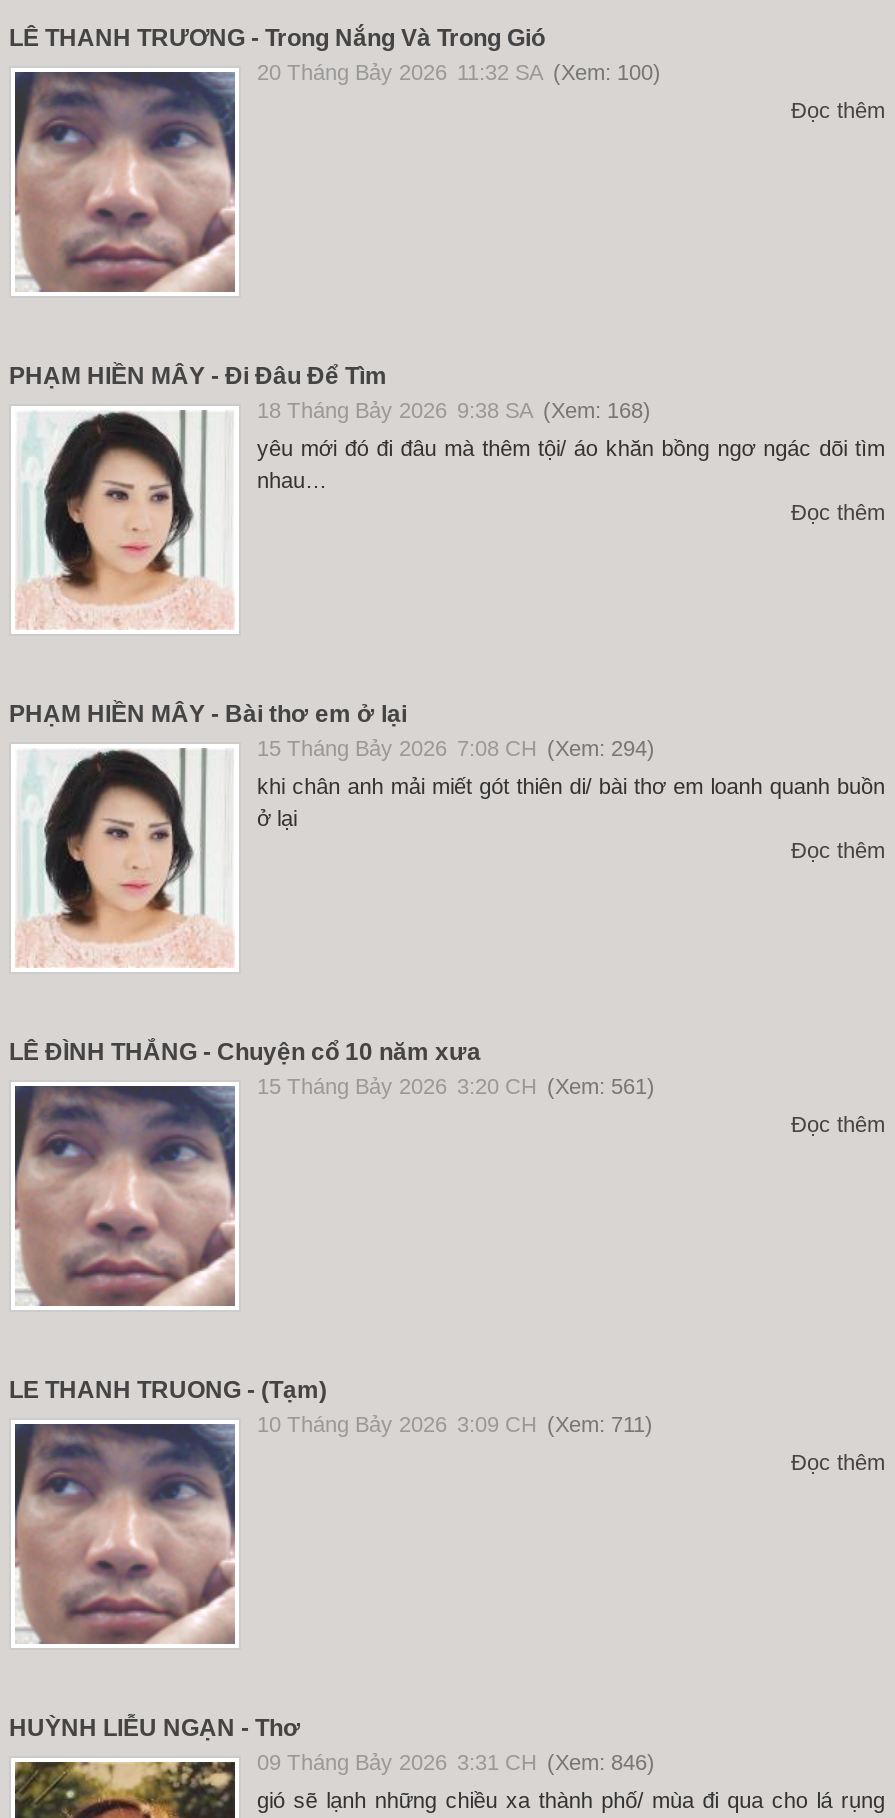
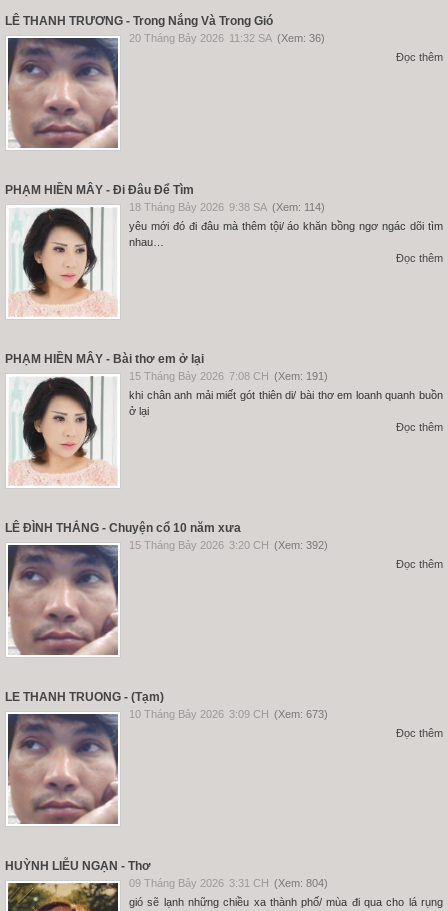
[257,60,661,84] 20 Tháng Bảy 2026 11:32 SA (Xem: 100) -> [129,32,325,44] 20 Tháng Bảy 2026 11:32 SA (Xem: 36)
[257,398,651,422] 18 Tháng Bảy 2026 9:38 SA (Xem: 168) -> [129,201,325,213] 18 Tháng Bảy 2026 9:38 SA (Xem: 114)
[257,736,655,760] 15 Tháng Bảy 2026 7:08 CH (Xem: 294) -> [129,370,328,382] 15 Tháng Bảy 2026 7:08 CH (Xem: 191)
[257,1074,655,1098] 15 Tháng Bảy 2026 3:20 CH (Xem: 561) -> [129,539,328,551] 15 Tháng Bảy 2026 3:20 CH (Xem: 392)
[257,1412,653,1436] 10 Tháng Bảy 2026 3:09 CH (Xem: 711) -> [129,708,328,720] 10 Tháng Bảy 2026 3:09 CH (Xem: 673)
[257,1750,655,1774] 09 Tháng Bảy 2026 3:31 CH (Xem: 846) -> [129,877,328,889] 09 Tháng Bảy 2026 3:31 CH (Xem: 804)

